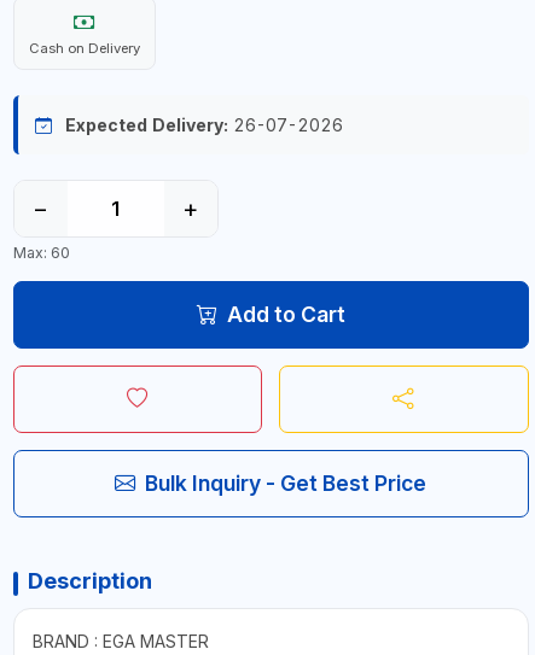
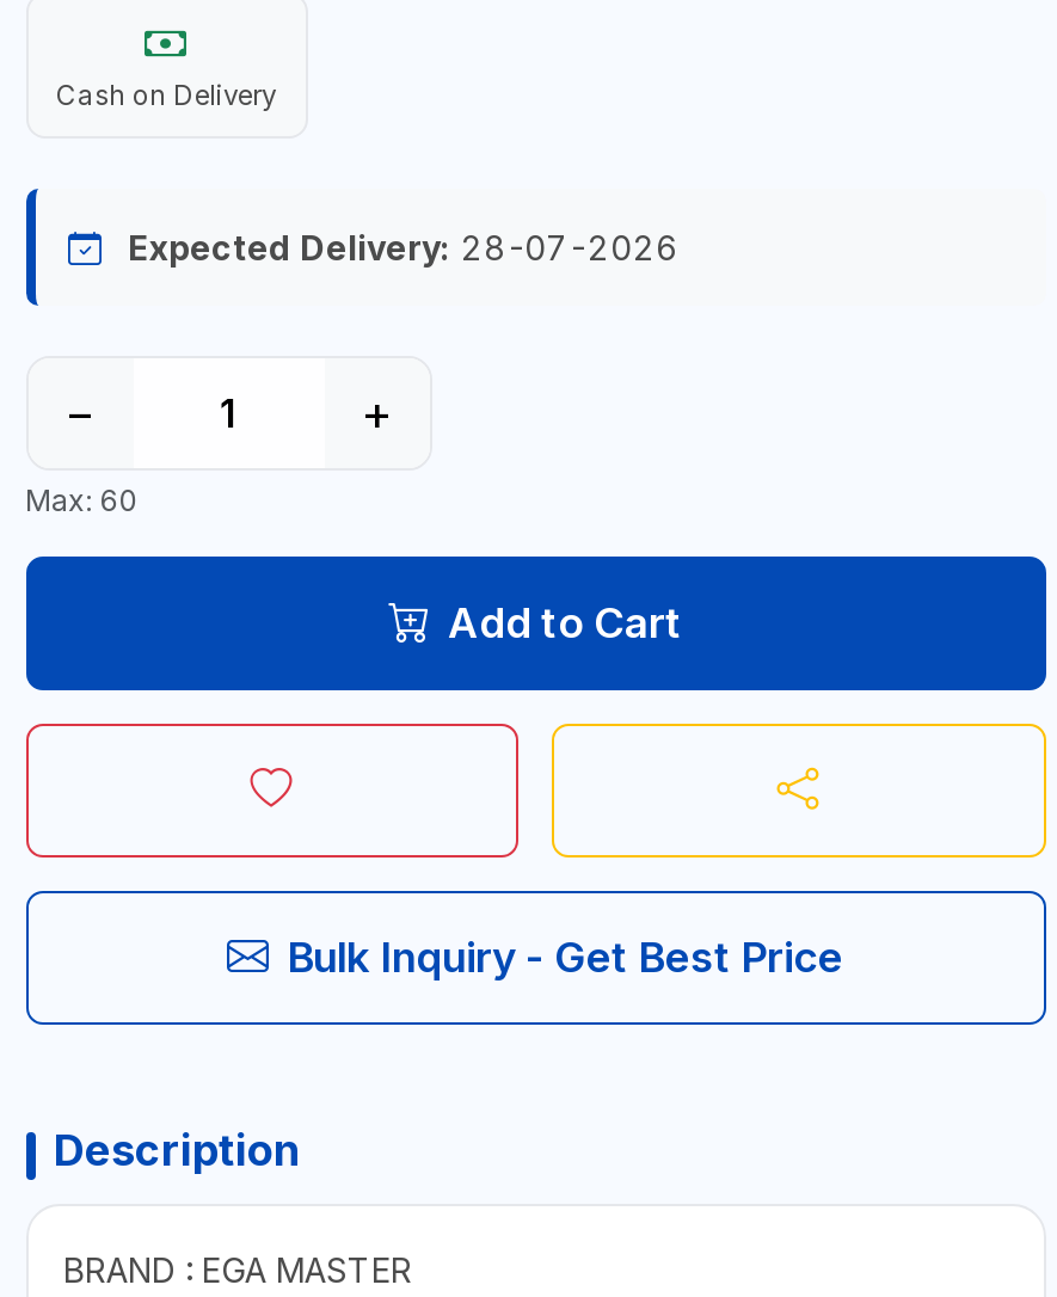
[65,115,342,135] Expected Delivery: 26-07-2026 -> [128,227,677,268] Expected Delivery: 28-07-2026

